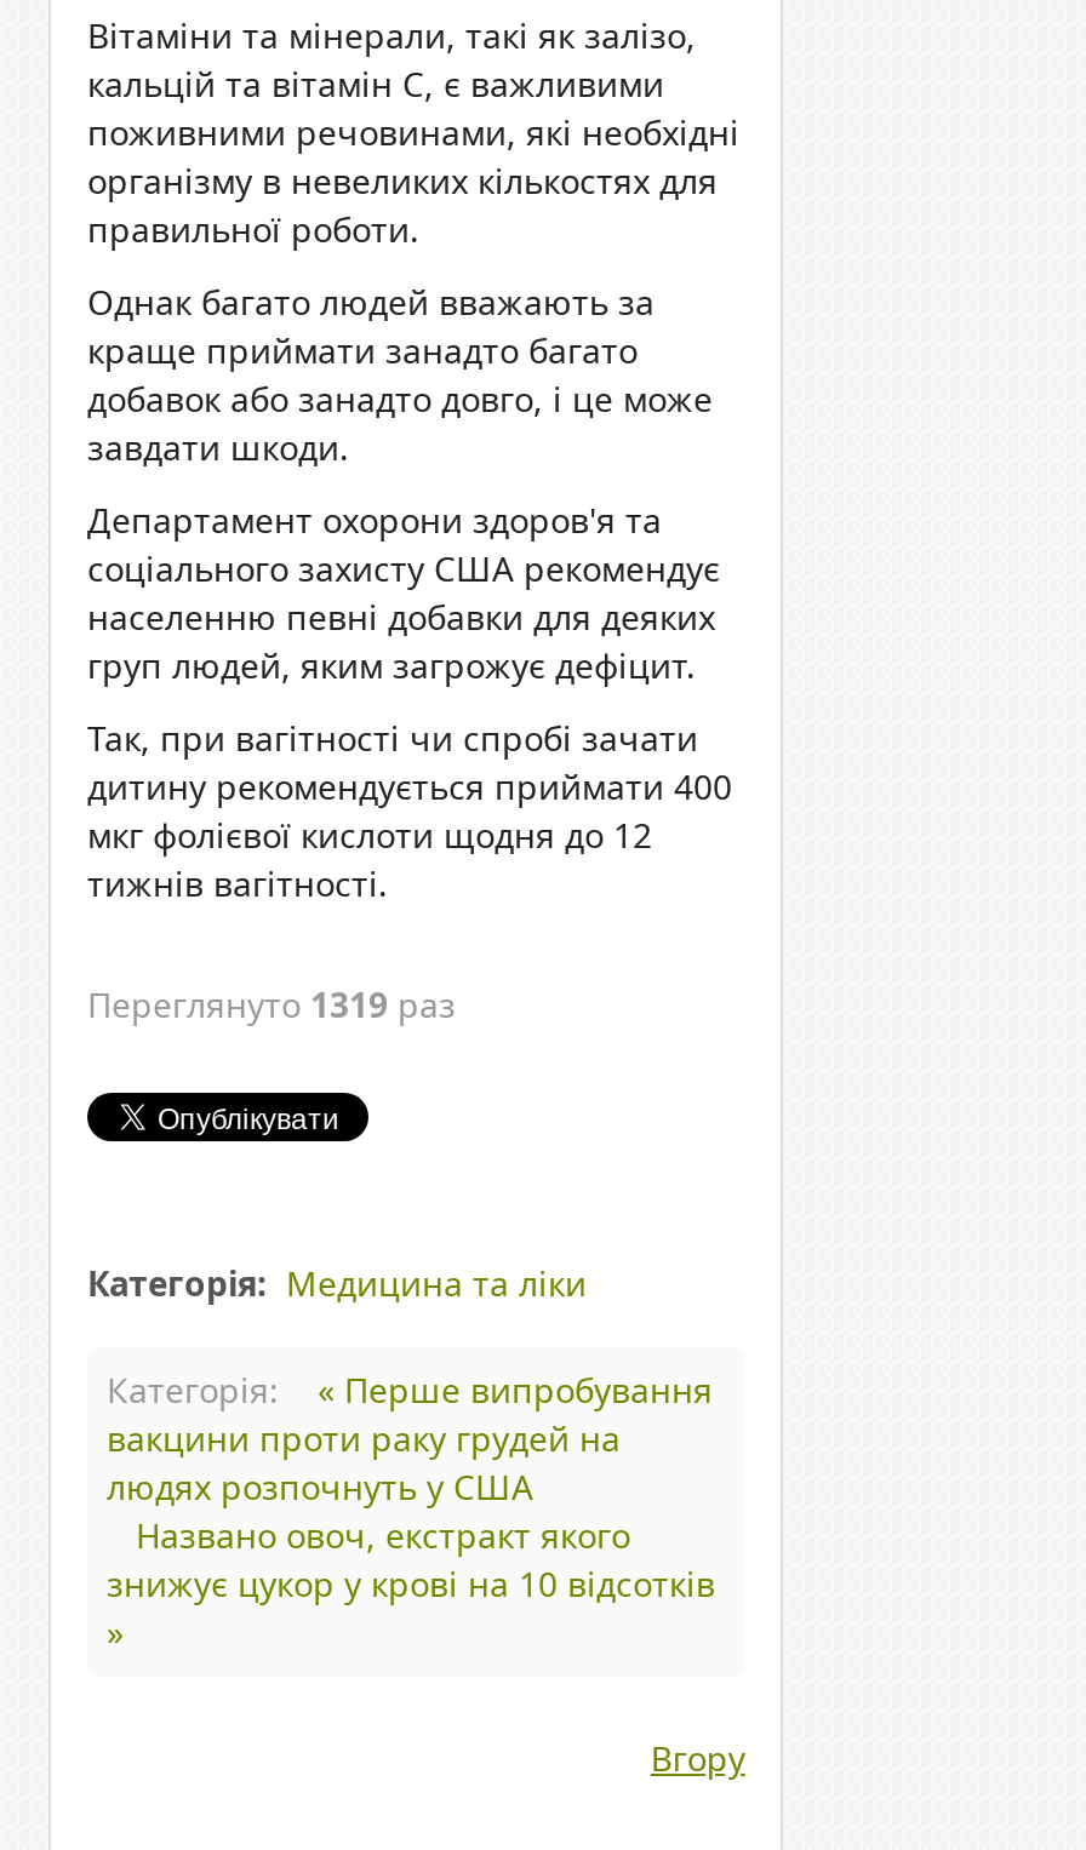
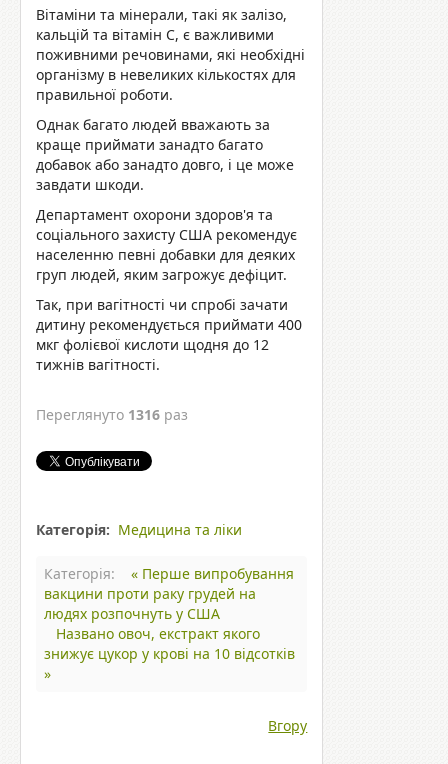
[87,982,456,1028] Переглянуто 1319 раз -> [36,405,188,424] Переглянуто 1316 раз

